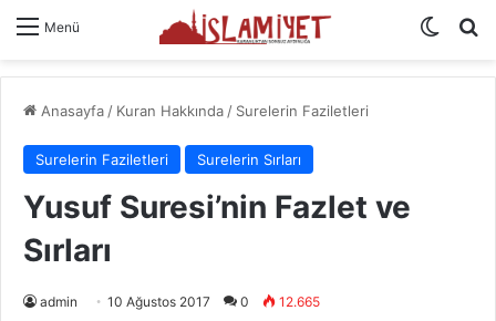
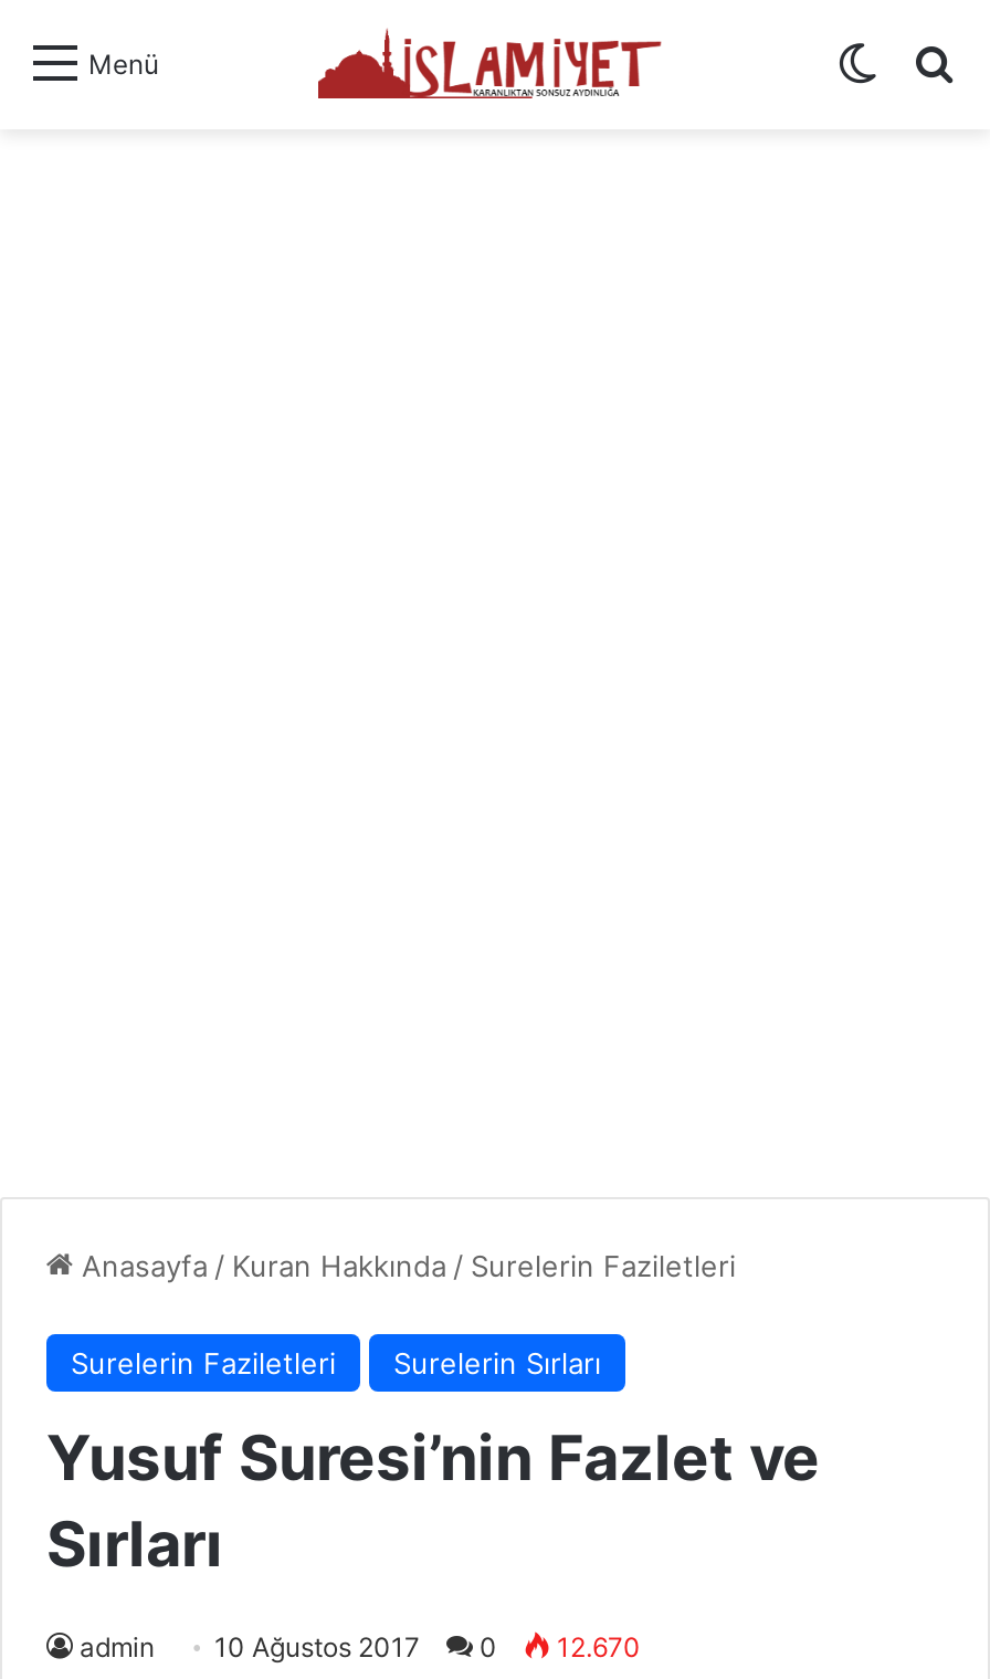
[40,294,320,310] admin 10 Ağustos 2017 0 12.665 -> [80,1631,641,1664] admin 10 Ağustos 2017 0 12.670

